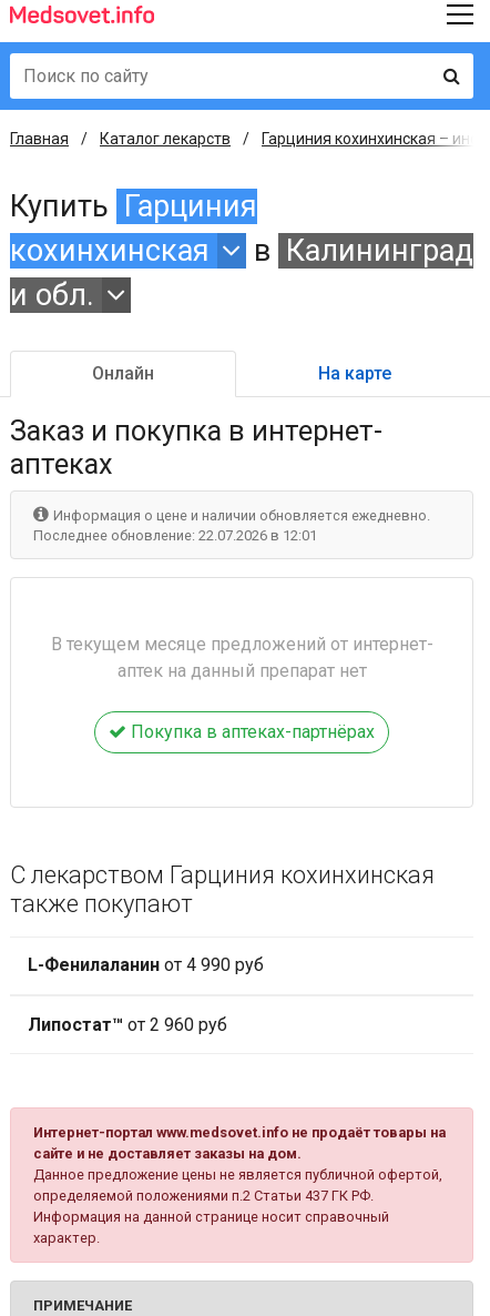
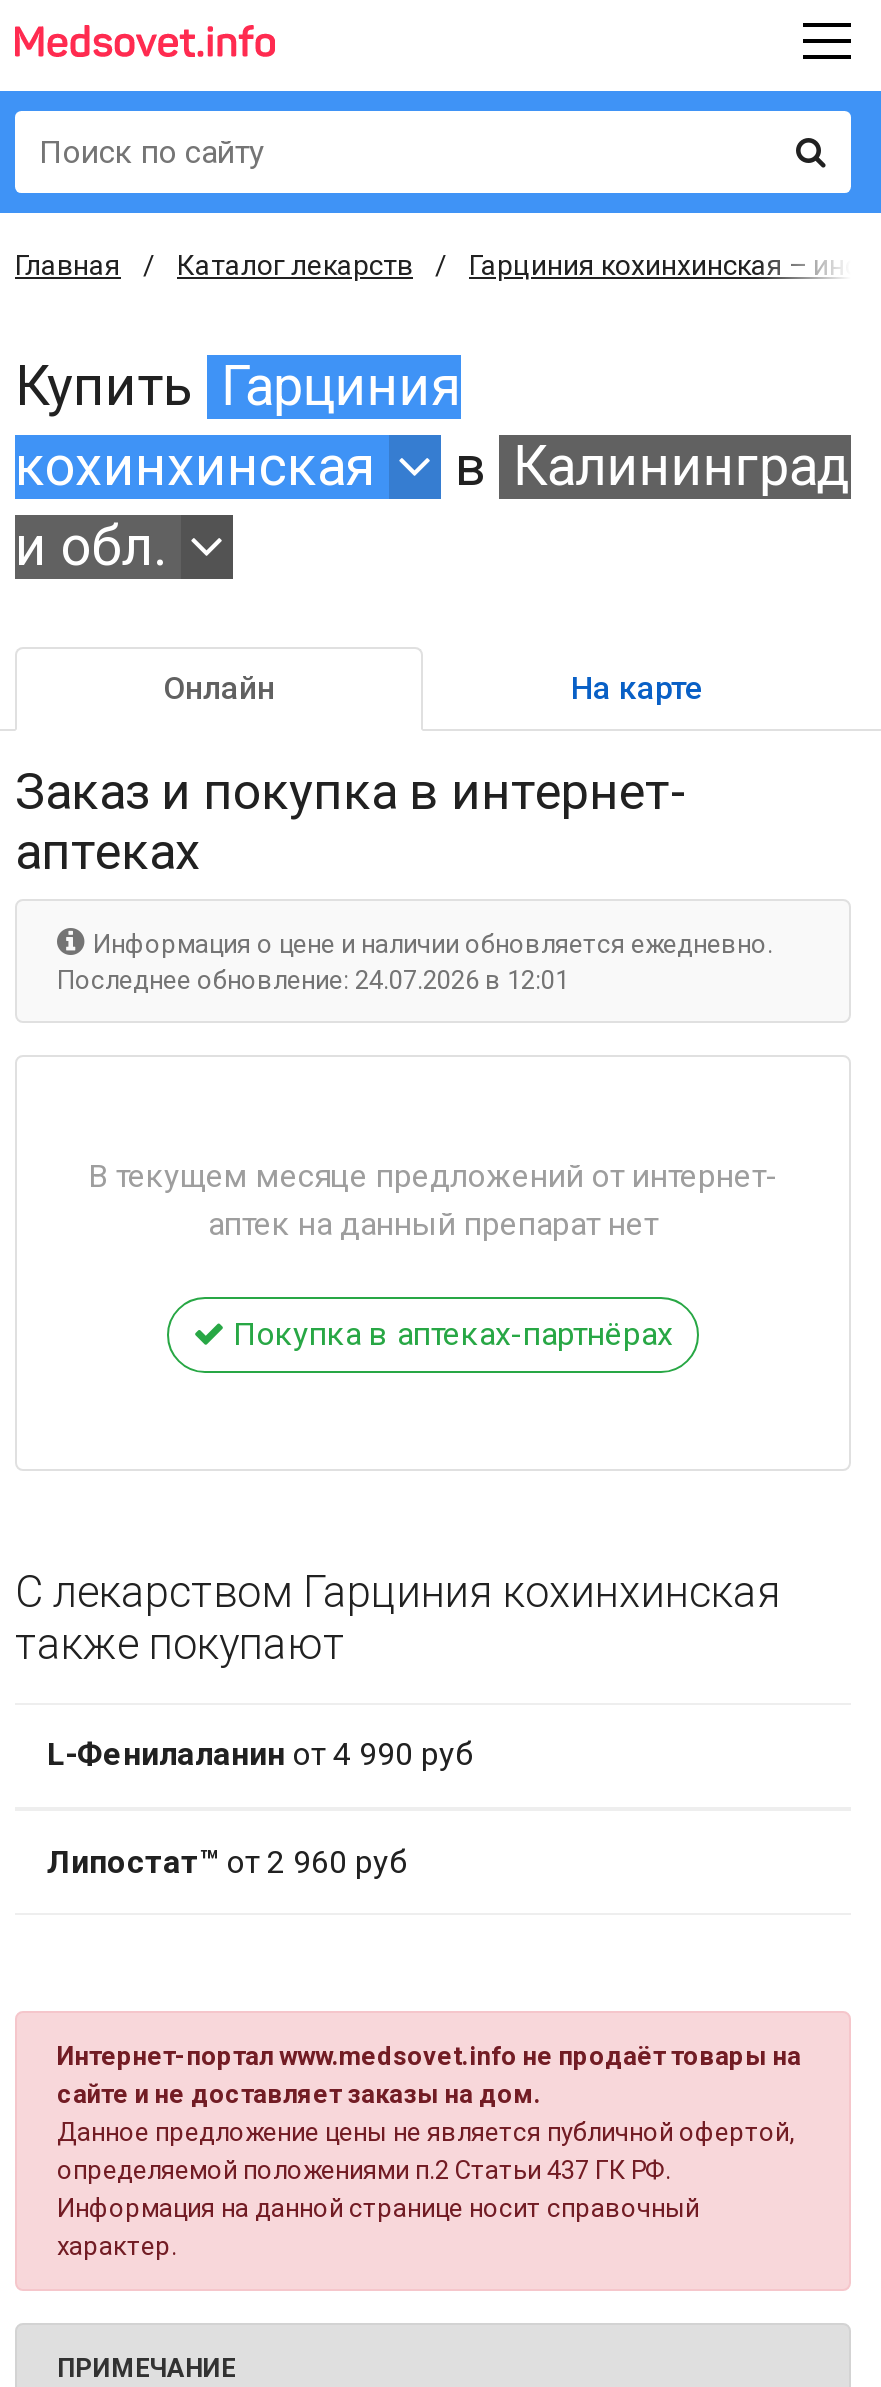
[33,527,317,543] Последнее обновление: 22.07.2026 в 12:01 -> [57,965,569,995] Последнее обновление: 24.07.2026 в 12:01

